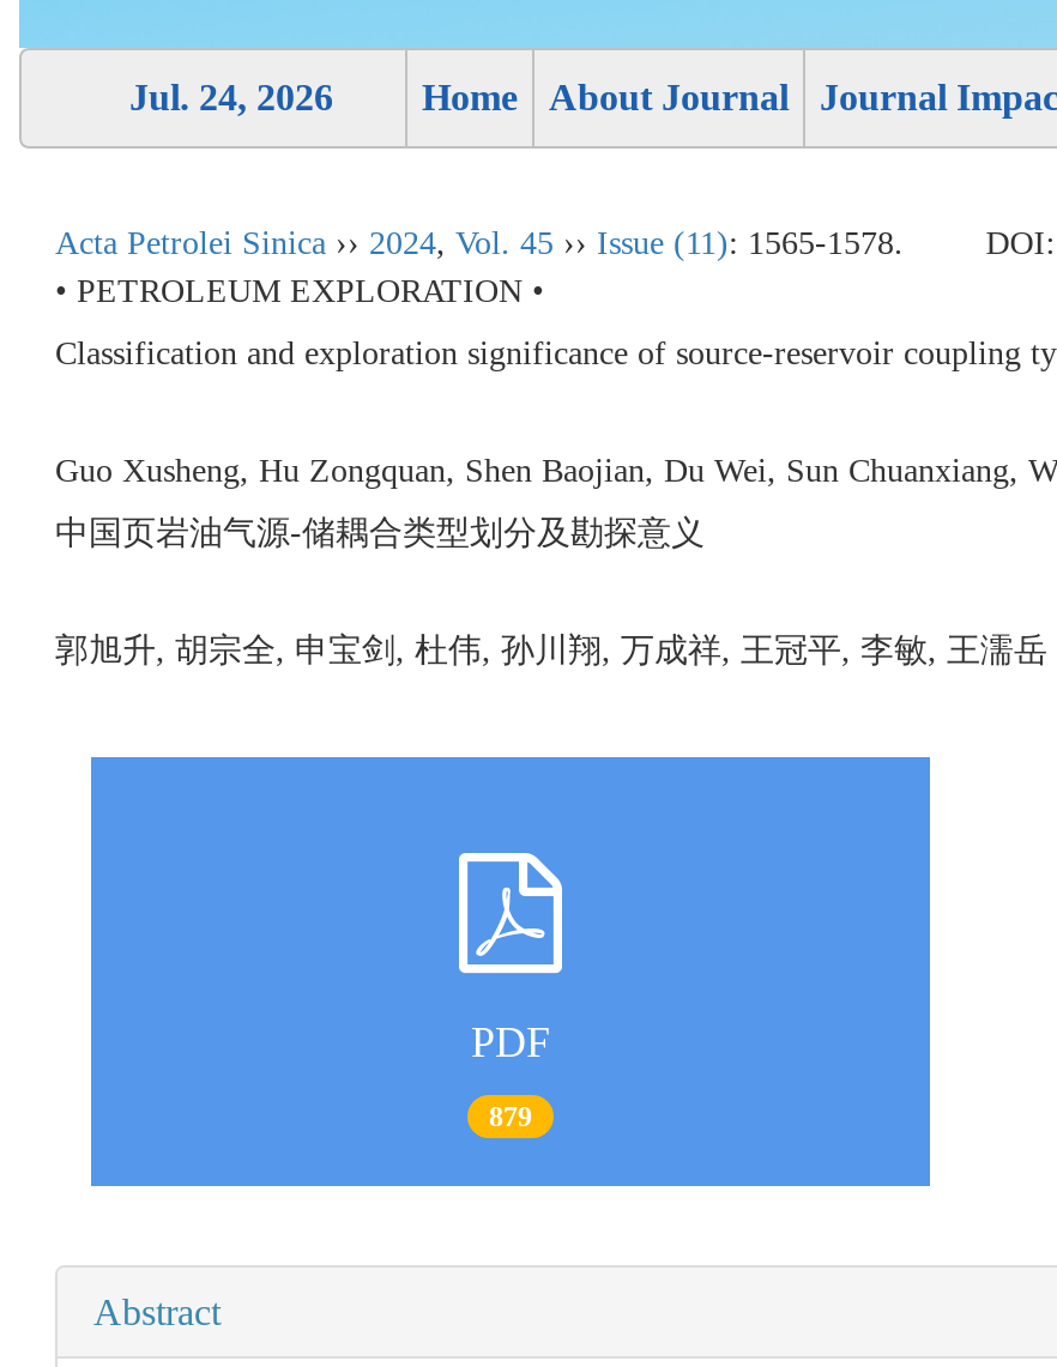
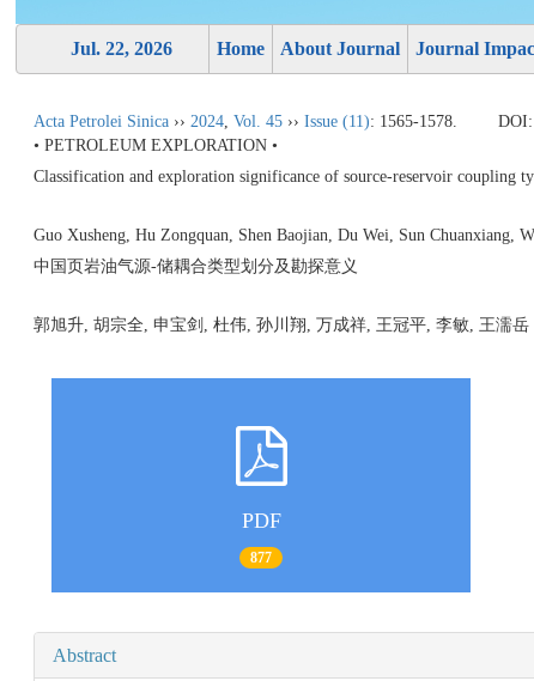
[129,77,333,117] Jul. 24, 2026 -> [71,38,172,59] Jul. 22, 2026
[489,1099,532,1132] 879 -> [250,549,272,566] 877

